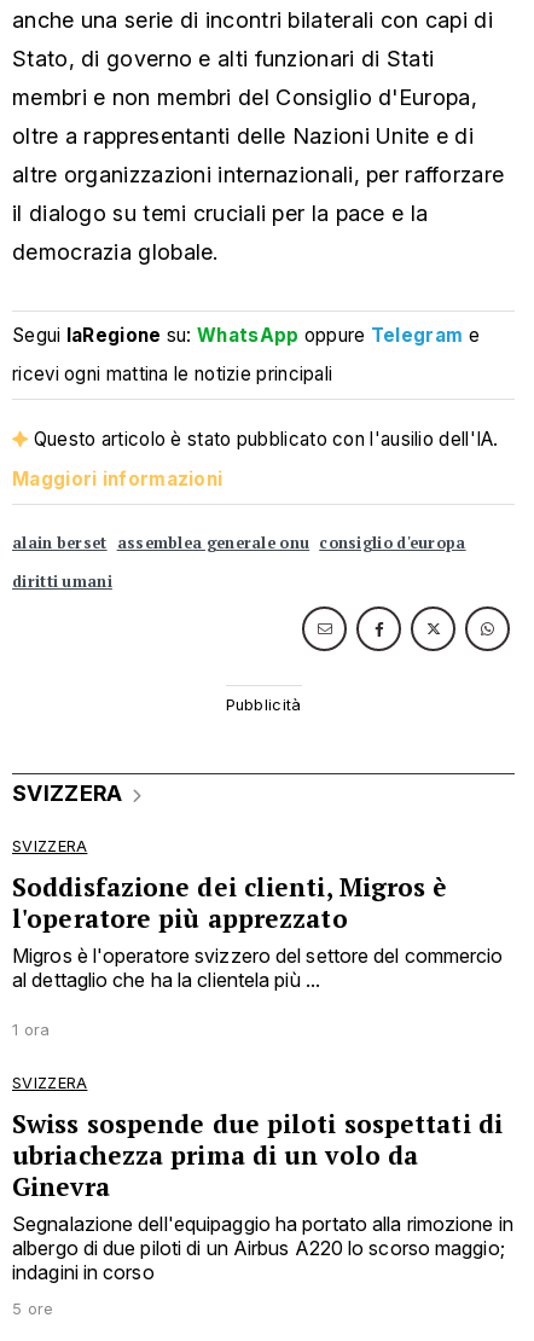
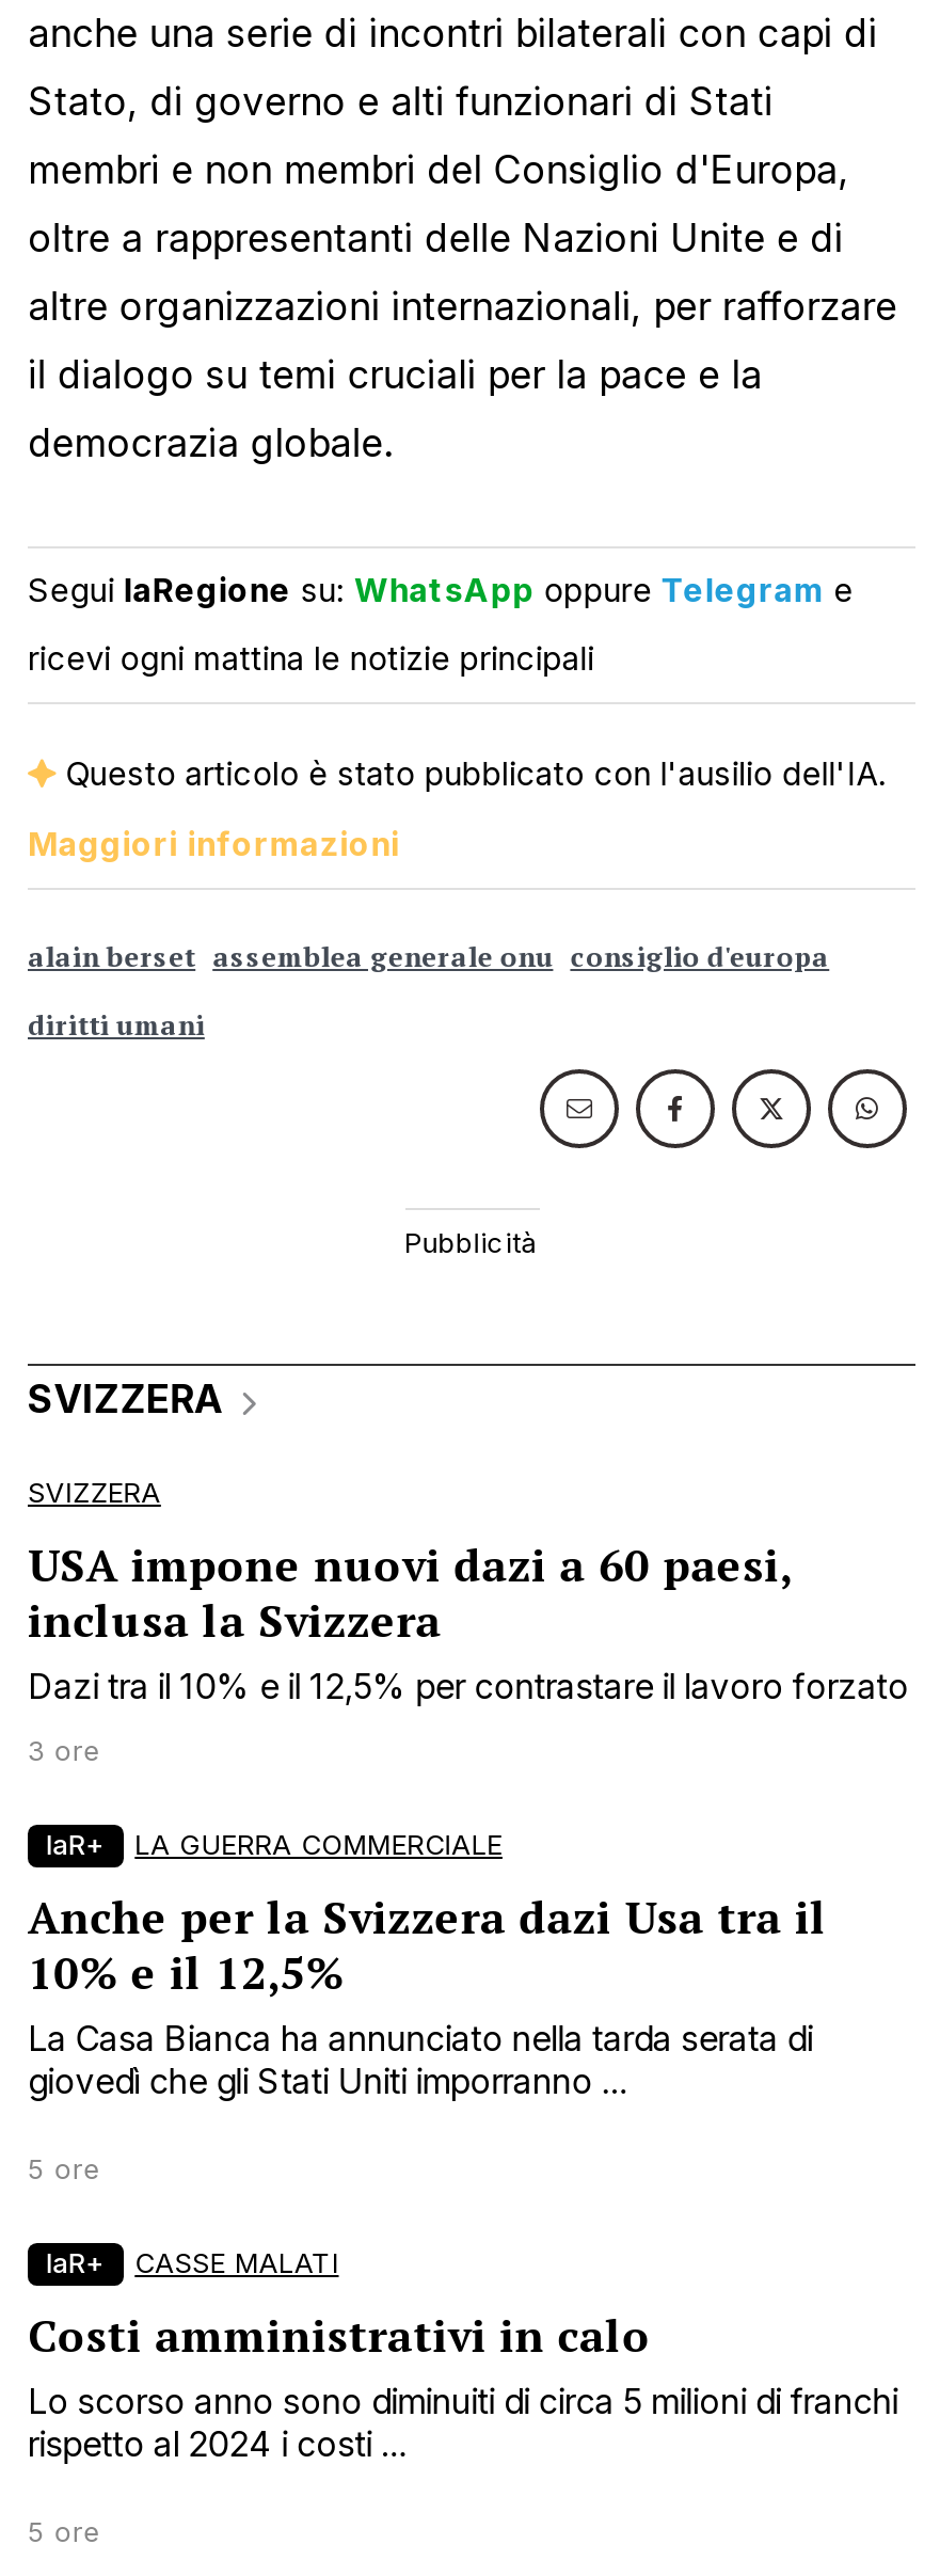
[12,870,513,1284] Soddisfazione dei clienti, Migros è | l'operatore più apprezzato | Migros è l'operatore svizzero del settore del commercio | al dettaglio che ha la clientela più ... | 1 ora | SVIZZERA | Swiss sospende due piloti sospettati di | ubriachezza prima di un volo da | Ginevra | Segnalazione dell'equipaggio ha portato alla rimozione in | albergo di due piloti di un Airbus A220 lo scorso maggio; | indagini in corso -> [28,1535,909,2465] USA impone nuovi dazi a 60 paesi, | inclusa la Svizzera | Dazi tra il 10% e il 12,5% per contrastare il lavoro forzato | 3 ore | laR+ | LA GUERRA COMMERCIALE | Anche per la Svizzera dazi Usa tra il | 10% e il 12,5% | La Casa Bianca ha annunciato nella tarda serata di | giovedì che gli Stati Uniti imporranno ... | 5 ore | laR+ | CASSE MALATI | Costi amministrativi in calo | Lo scorso anno sono diminuiti di circa 5 milioni di franchi | rispetto al 2024 i costi ...

